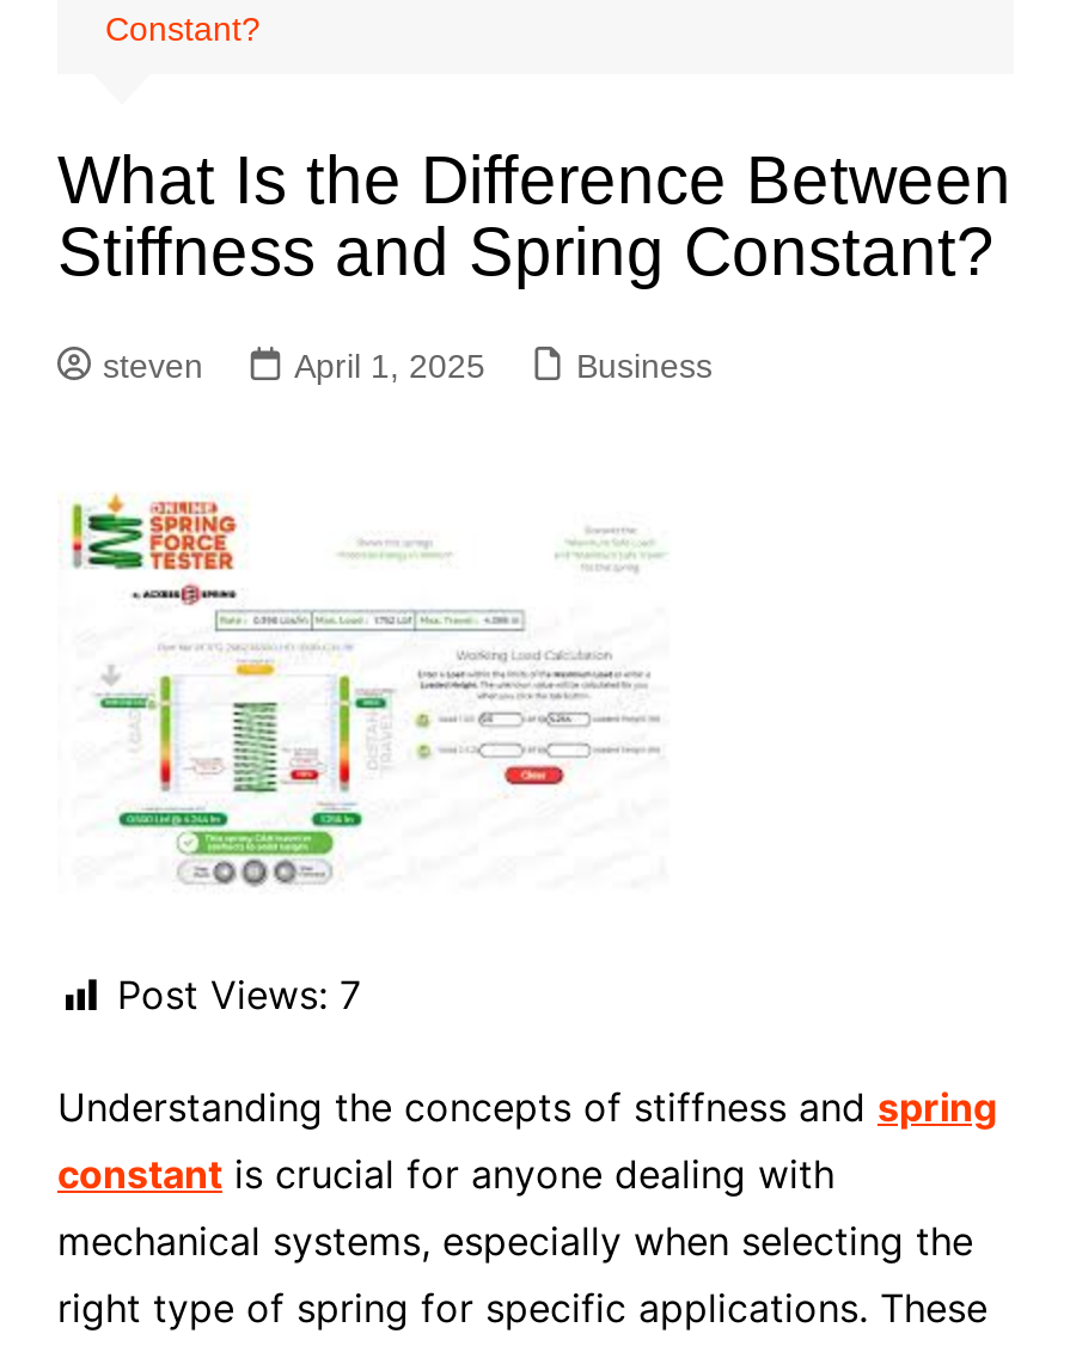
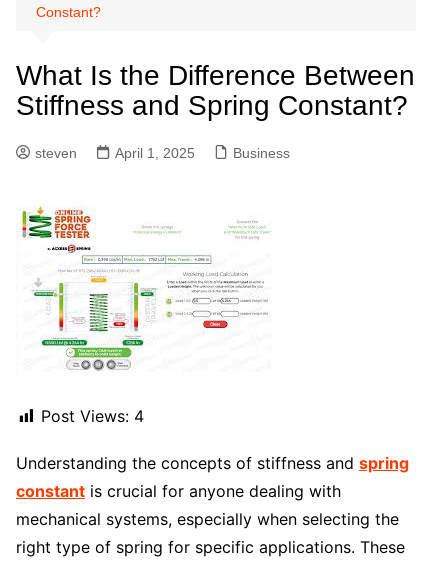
[117,971,361,1018] Post Views: 7 -> [41,406,144,426] Post Views: 4

